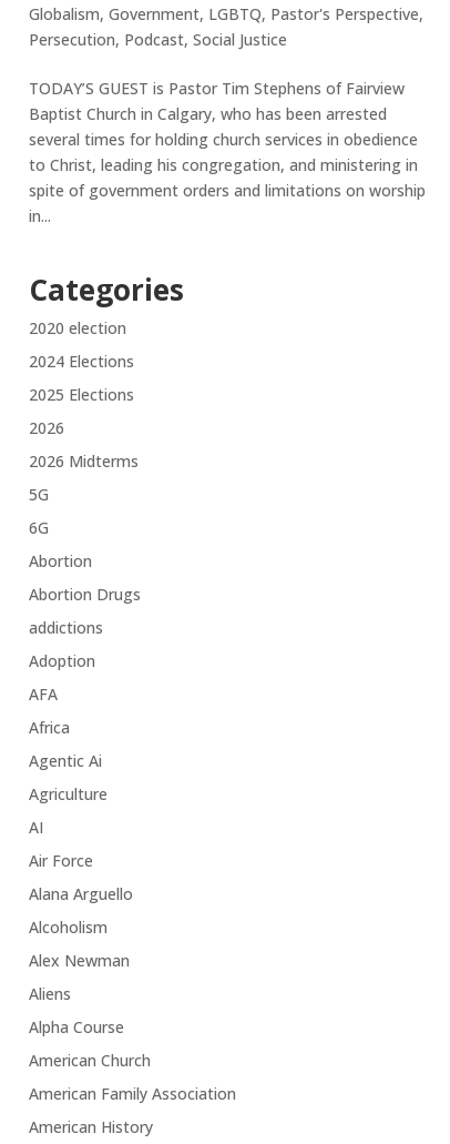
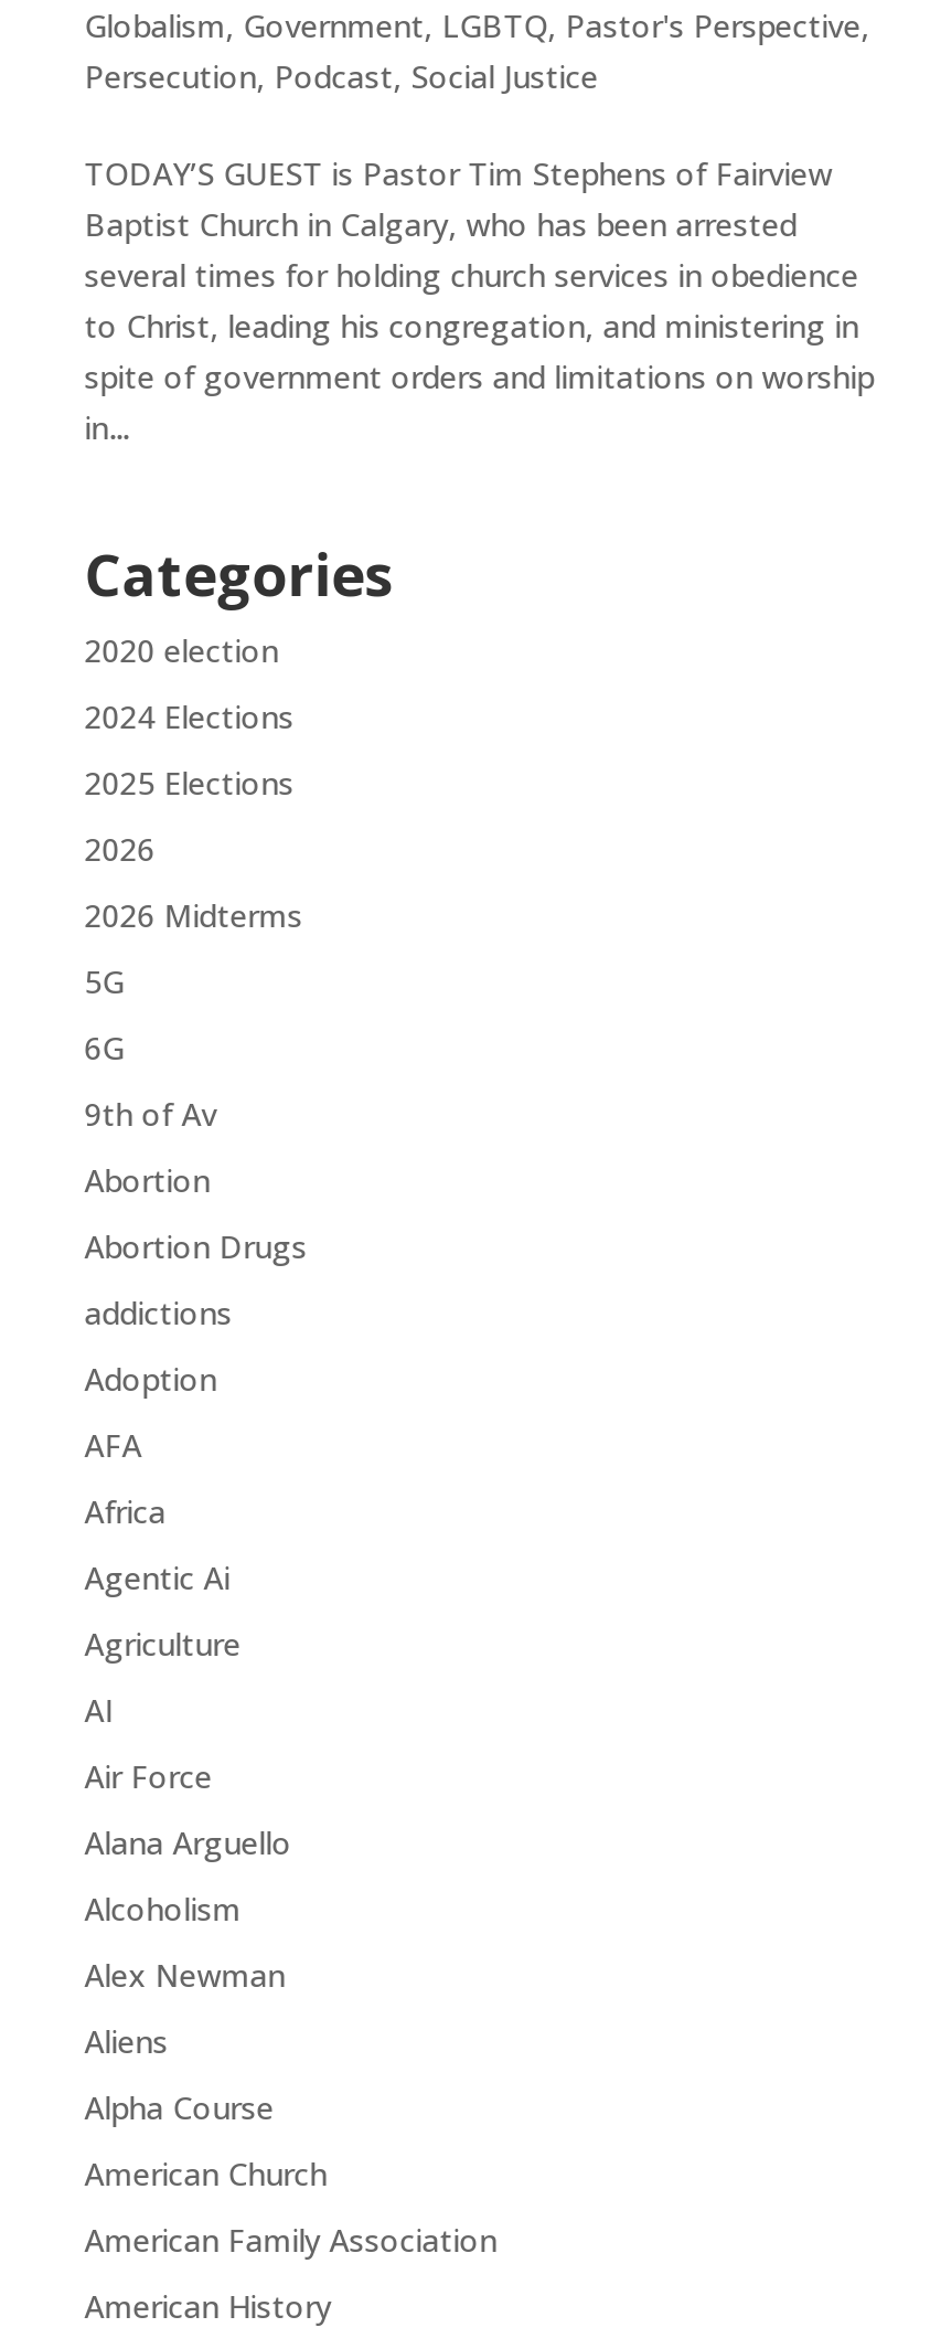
none -> [85,1094,217,1136] 9th of Av

